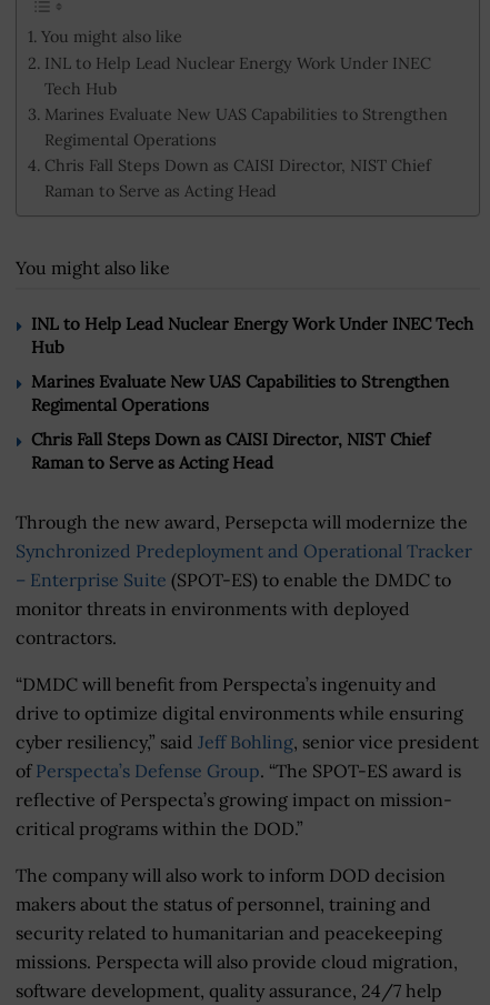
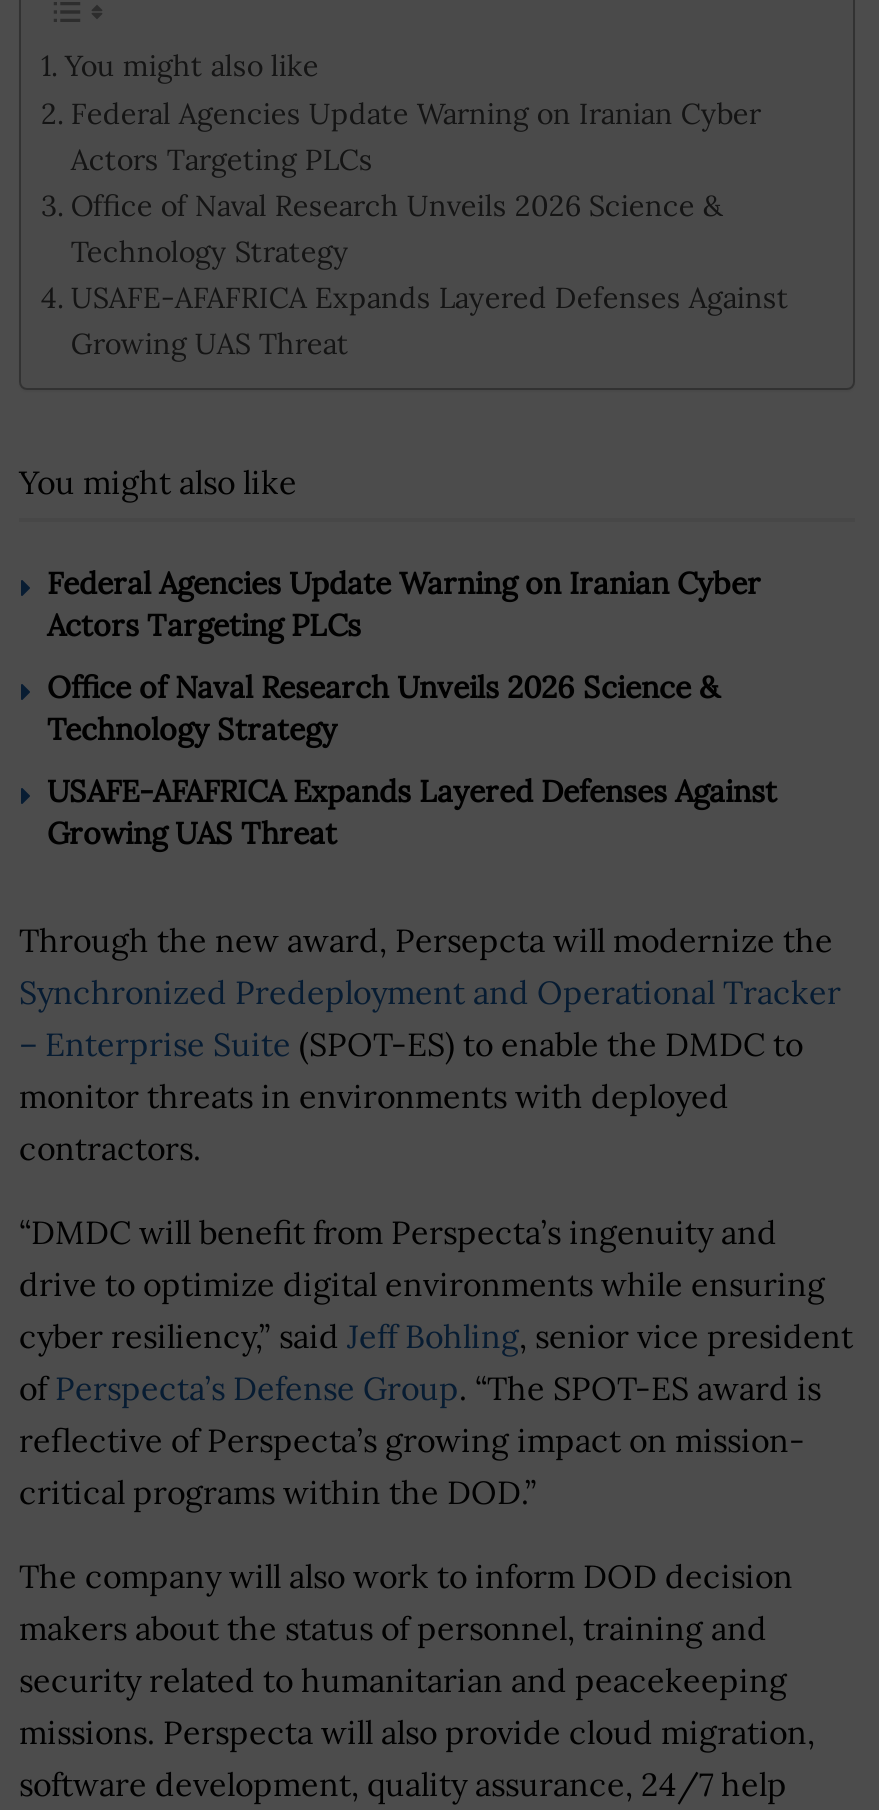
[44,52,448,201] INL to Help Lead Nuclear Energy Work Under INEC | Tech Hub | Marines Evaluate New UAS Capabilities to Strengthen | Regimental Operations | Chris Fall Steps Down as CAISI Director, NIST Chief | Raman to Serve as Acting Head -> [71,94,789,362] Federal Agencies Update Warning on Iranian Cyber | Actors Targeting PLCs | Office of Naval Research Unveils 2026 Science & | Technology Strategy | USAFE-AFAFRICA Expands Layered Defenses Against | Growing UAS Threat
[31,313,473,357] INL to Help Lead Nuclear Energy Work Under INEC Tech | Hub -> [47,563,761,643] Federal Agencies Update Warning on Iranian Cyber | Actors Targeting PLCs
[31,371,449,415] Marines Evaluate New UAS Capabilities to Strengthen | Regimental Operations -> [47,667,719,747] Office of Naval Research Unveils 2026 Science & | Technology Strategy
[31,428,430,473] Chris Fall Steps Down as CAISI Director, NIST Chief | Raman to Serve as Acting Head -> [47,771,777,851] USAFE-AFAFRICA Expands Layered Defenses Against | Growing UAS Threat

